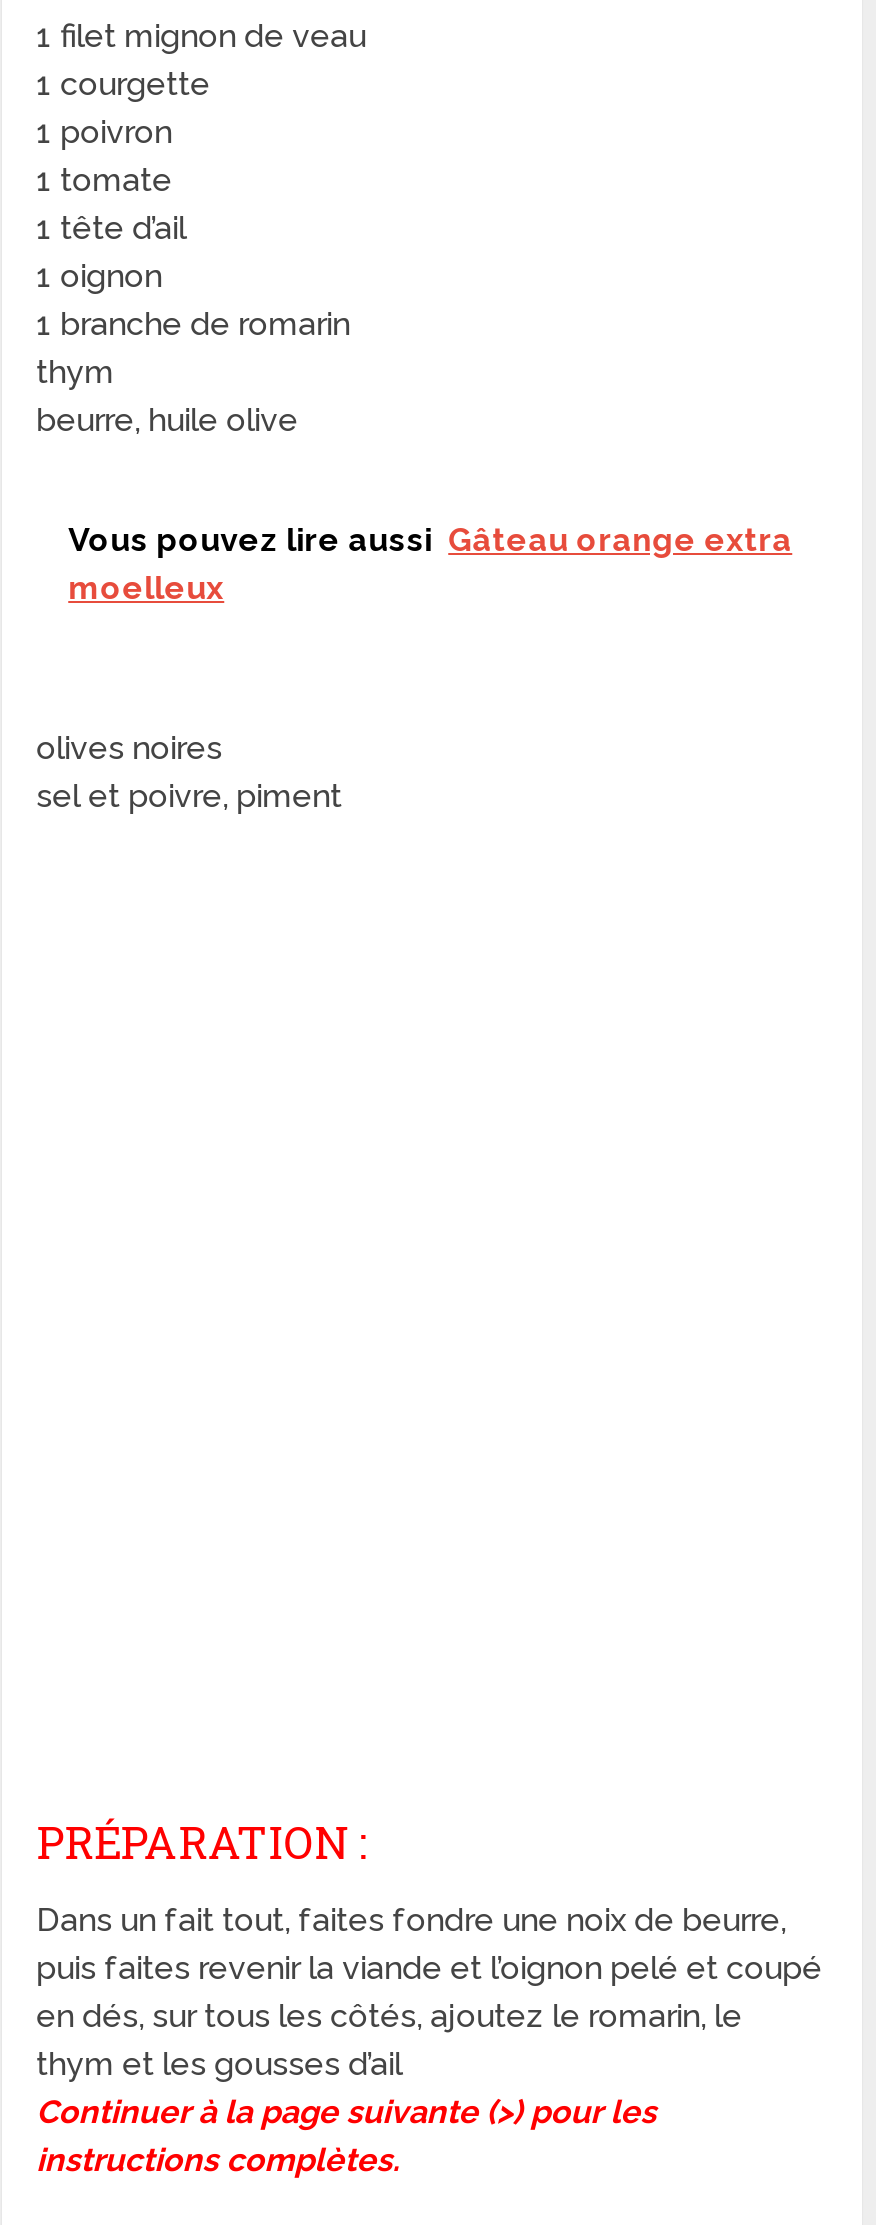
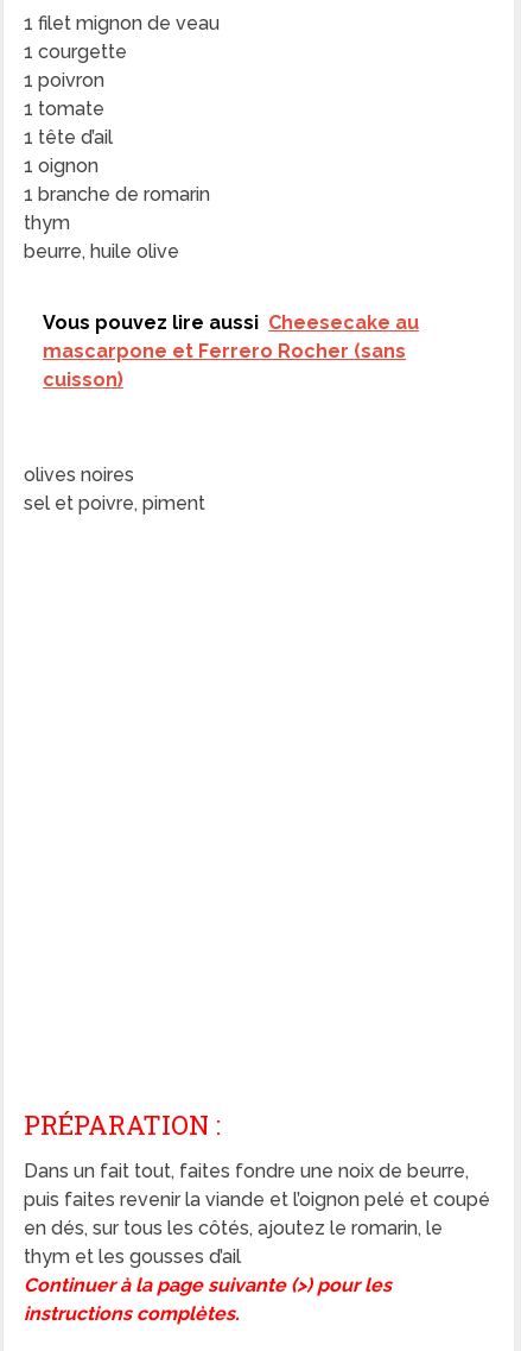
[68,521,792,607] Vous pouvez lire aussi Gâteau orange extra | moelleux -> [43,311,419,391] Vous pouvez lire aussi Cheesecake au | mascarpone et Ferrero Rocher (sans | cuisson)

